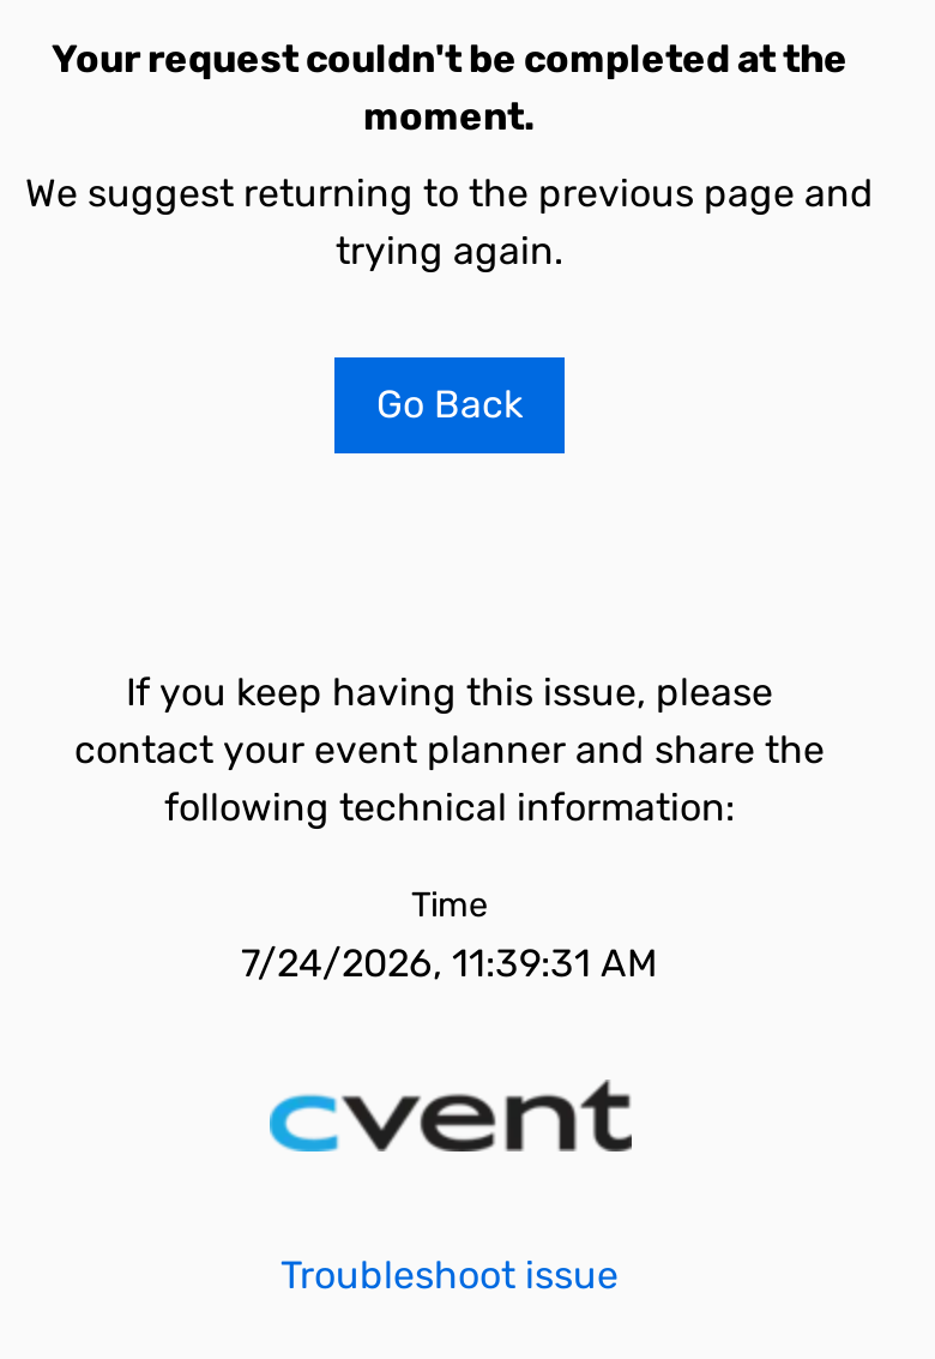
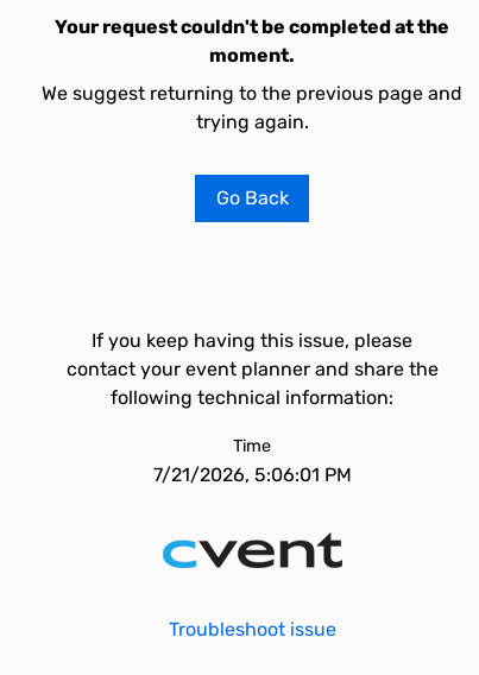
[241,940,658,986] 7/24/2026, 11:39:31 AM -> [153,463,351,486] 7/21/2026, 5:06:01 PM

